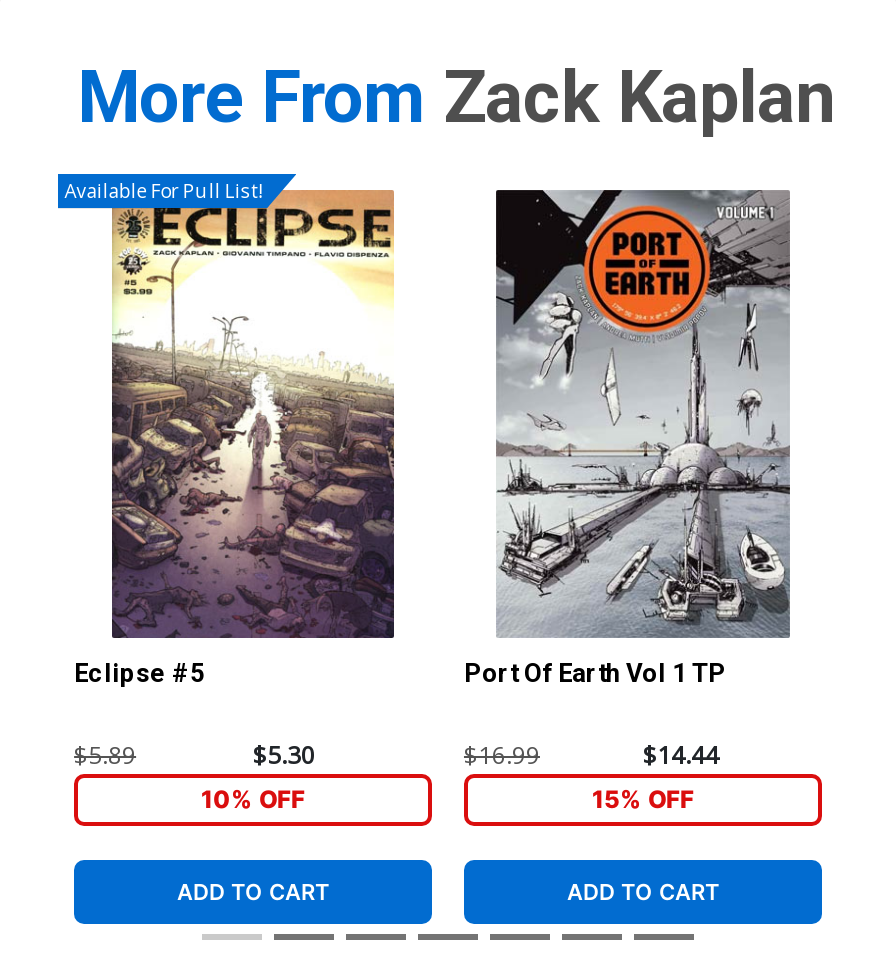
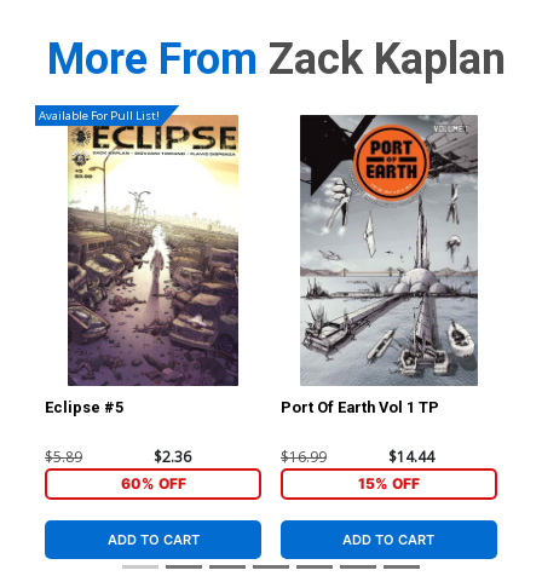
[253,738,315,772] $5.30 -> [153,447,191,467] $2.36
[201,784,305,814] 10% OFF -> [120,474,186,492] 60% OFF

